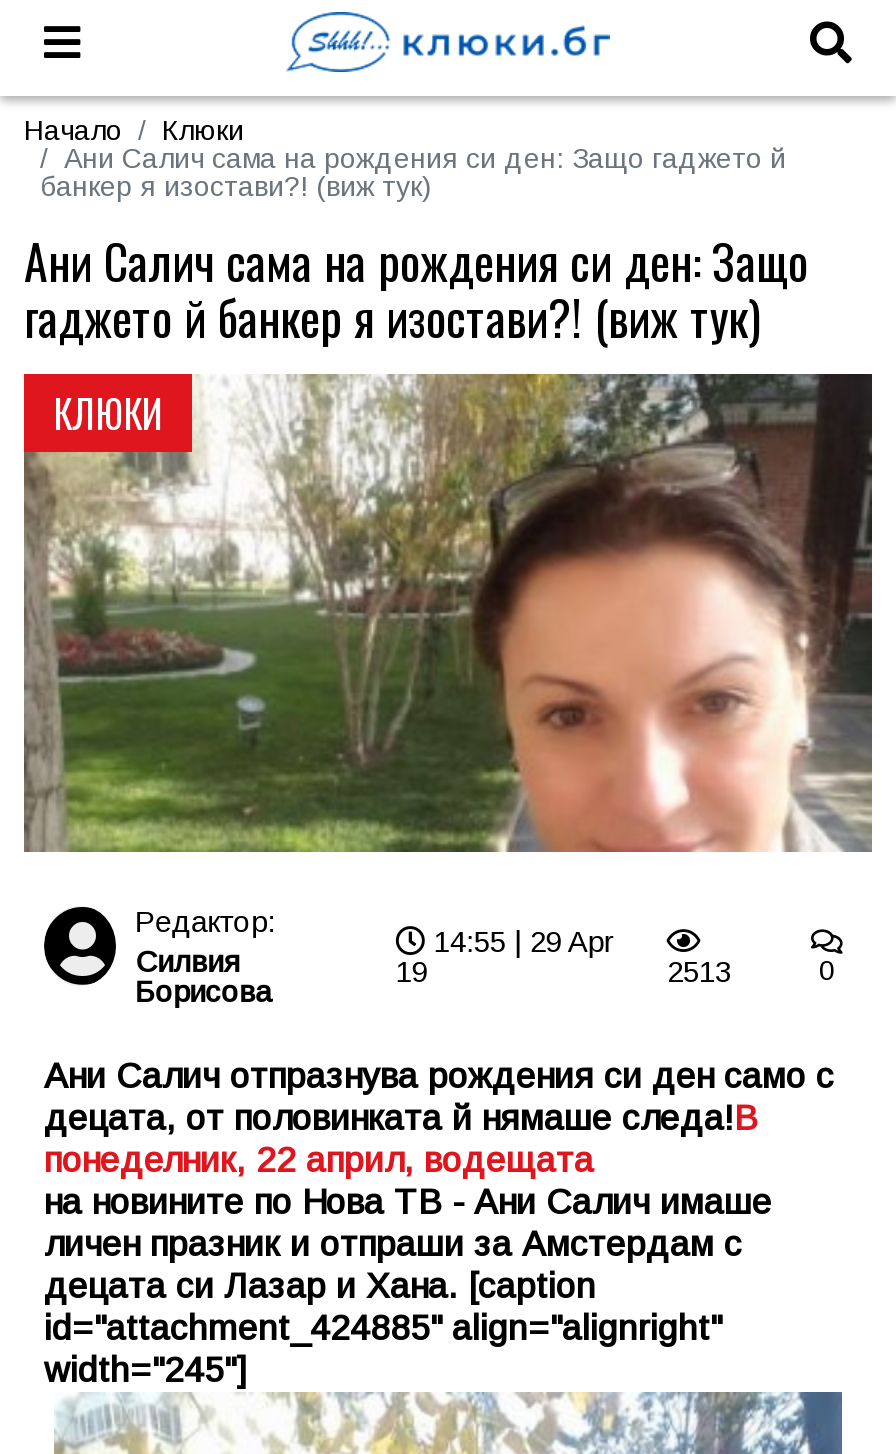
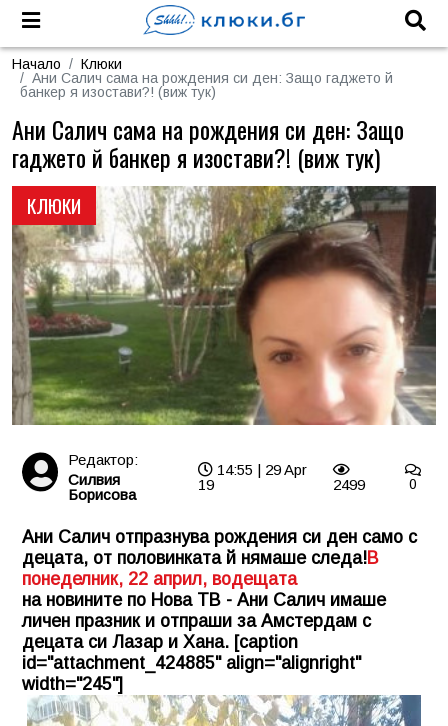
[667,953,731,987] 2513 -> [333,475,365,492] 2499

